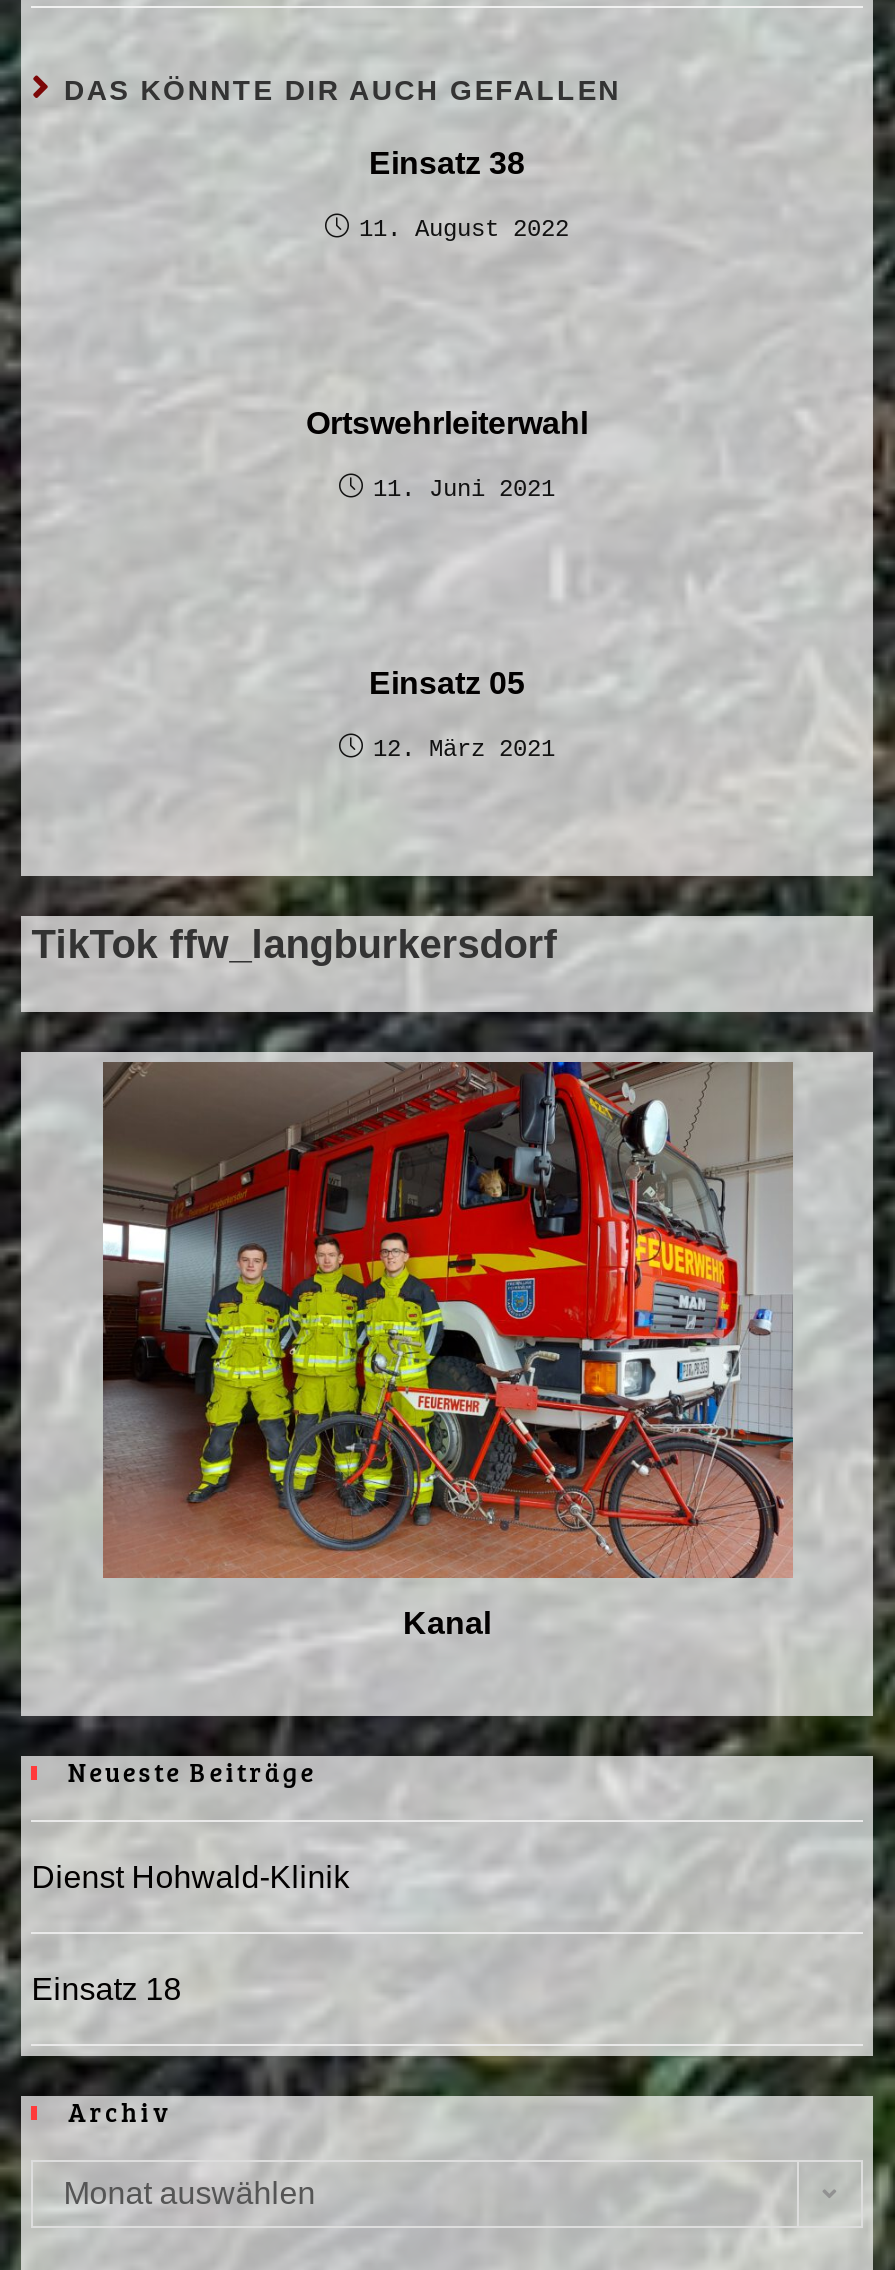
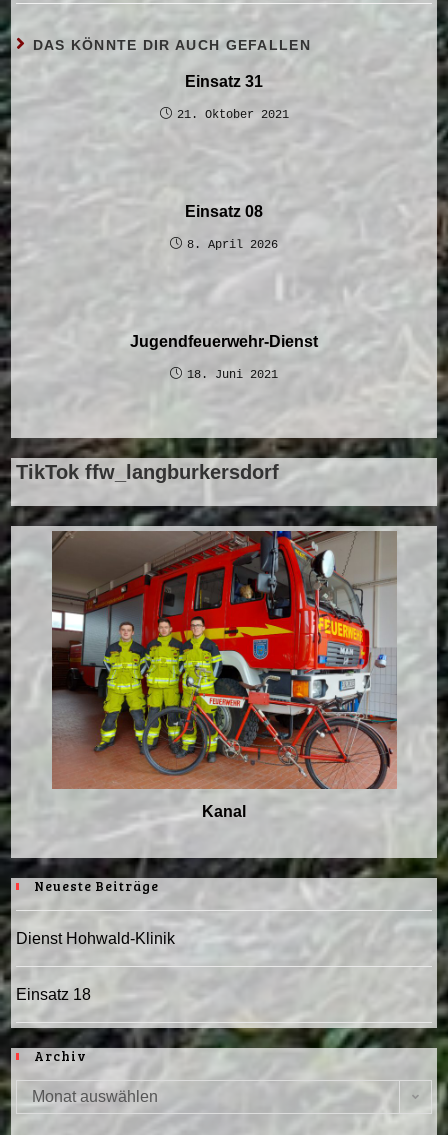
[369,145,525,179] Einsatz 38 -> [185,73,263,90] Einsatz 31
[359,215,569,243] 11. August 2022 -> [176,108,288,122] 21. Oktober 2021
[306,405,588,439] Ortswehrleiterwahl -> [185,203,263,220] Einsatz 08
[373,475,555,503] 11. Juni 2021 -> [187,238,278,252] 8. April 2026
[369,665,525,699] Einsatz 05 -> [130,333,318,350] Jugendfeuerwehr-Dienst
[373,735,555,763] 12. März 2021 -> [187,368,278,382] 18. Juni 2021

